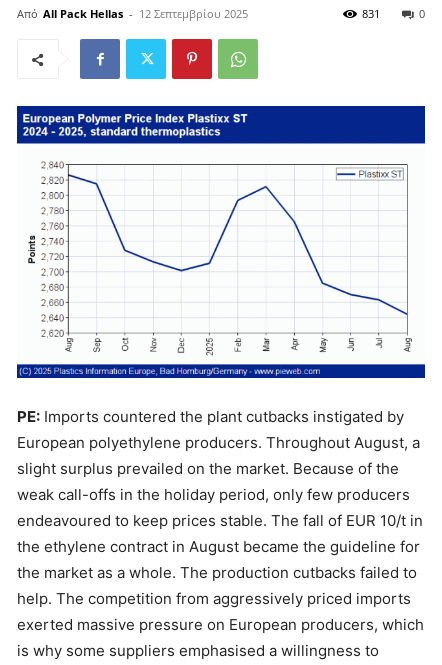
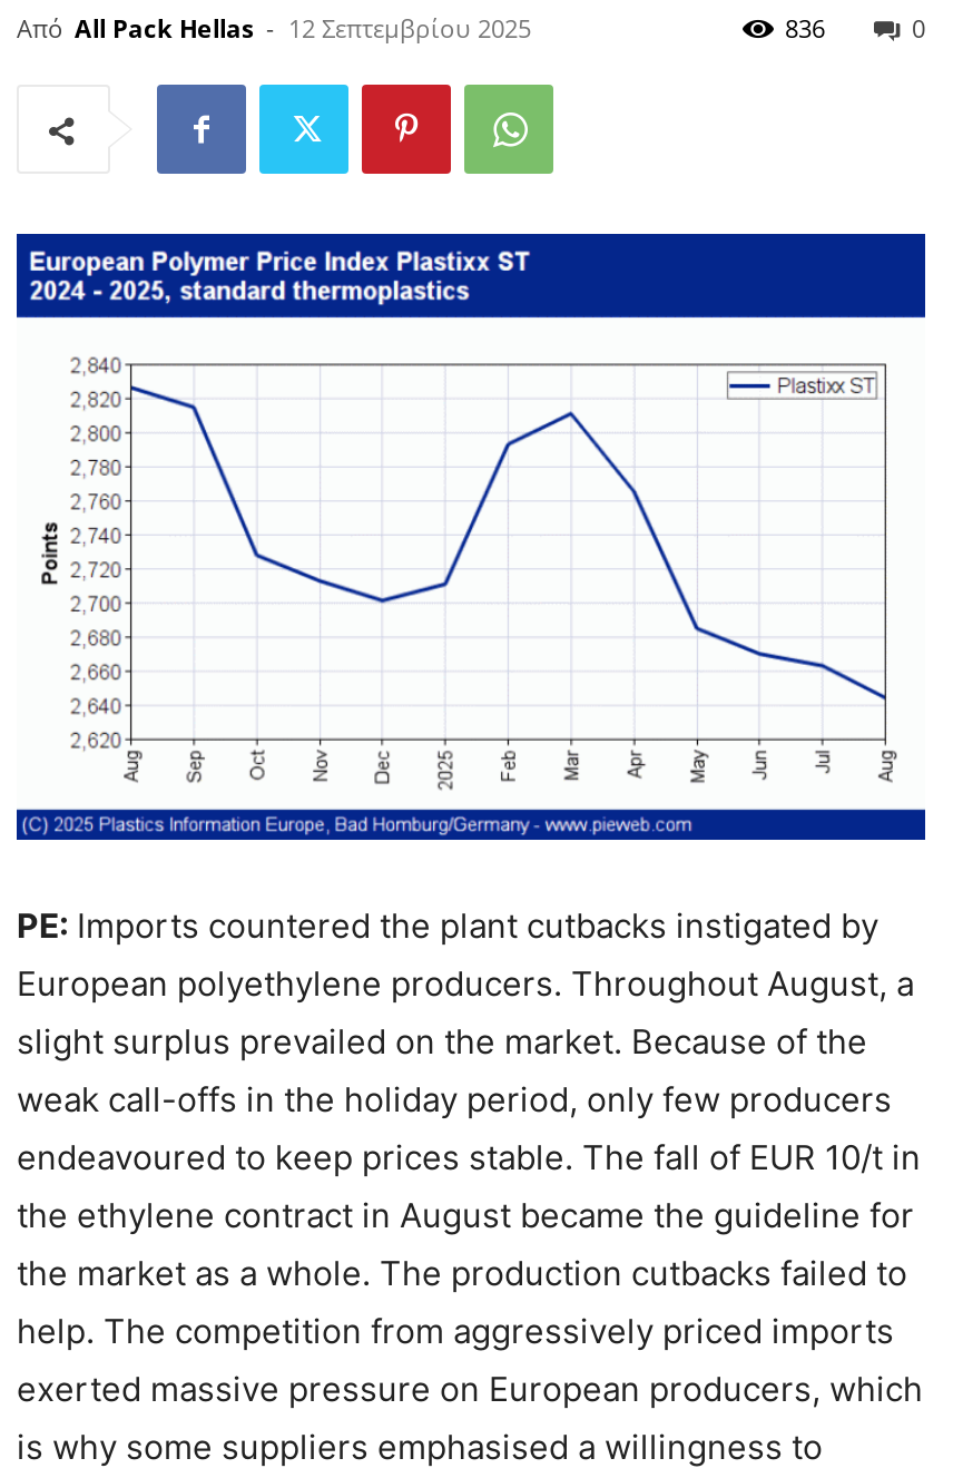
[362,6,380,21] 831 -> [785,11,825,45] 836

